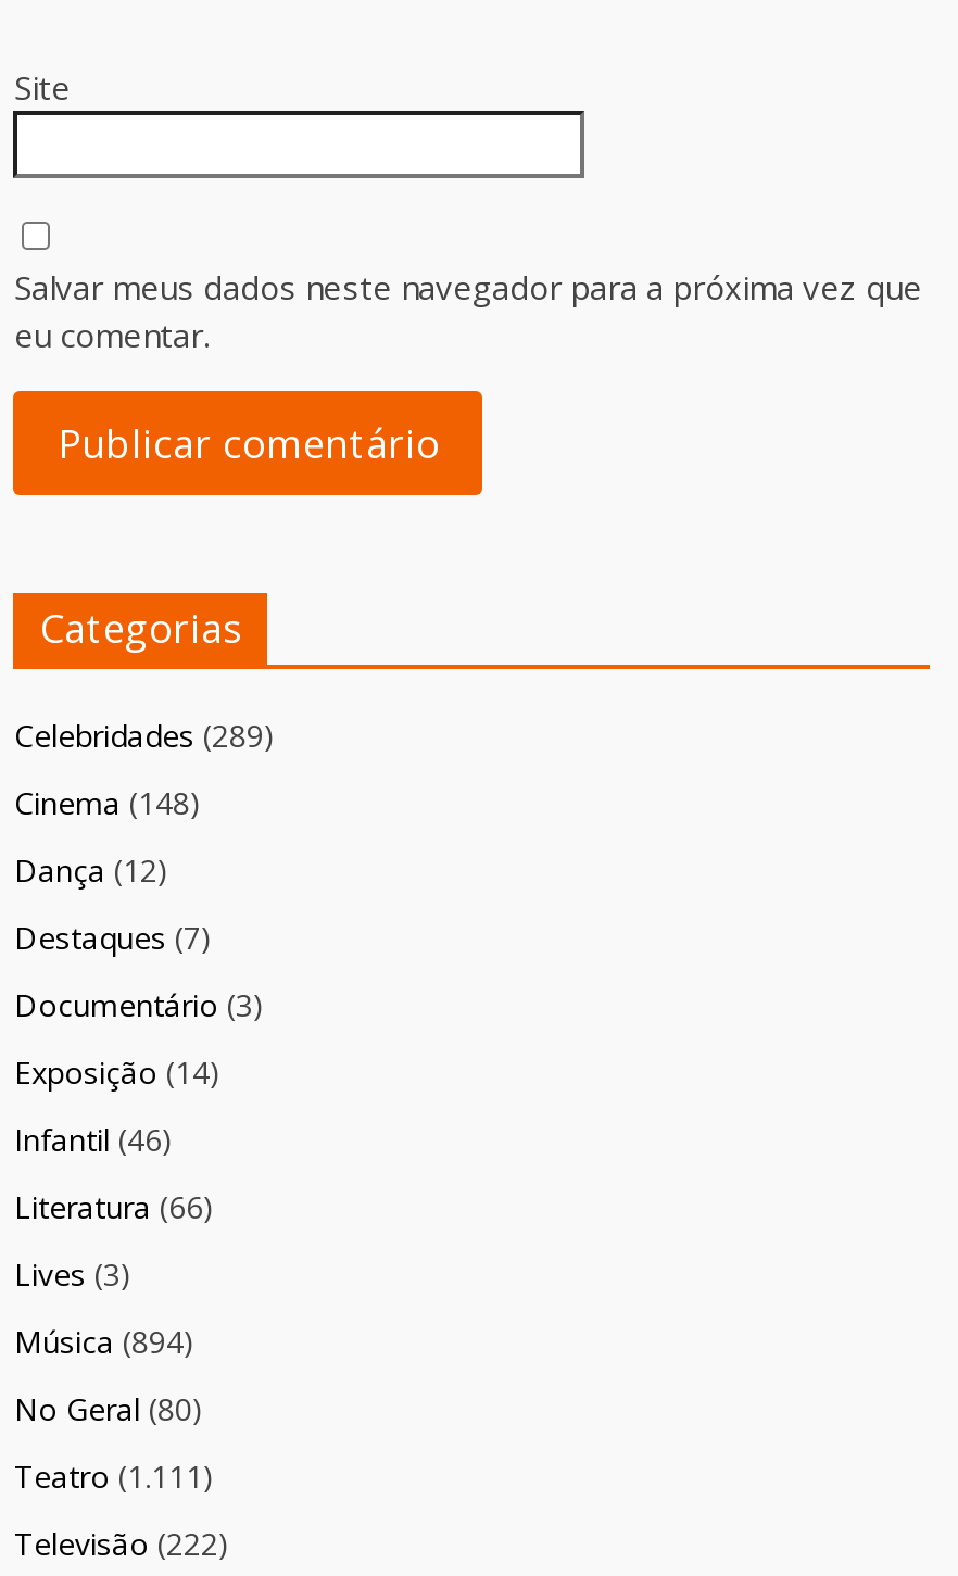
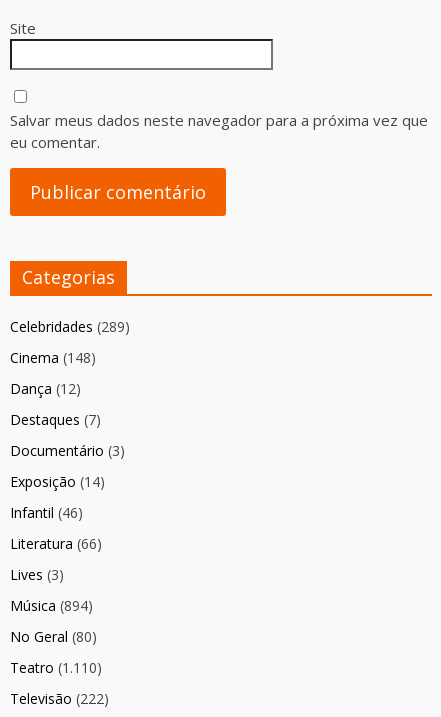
[14,1455,214,1497] Teatro (1.111) -> [10,658,102,677] Teatro (1.110)

